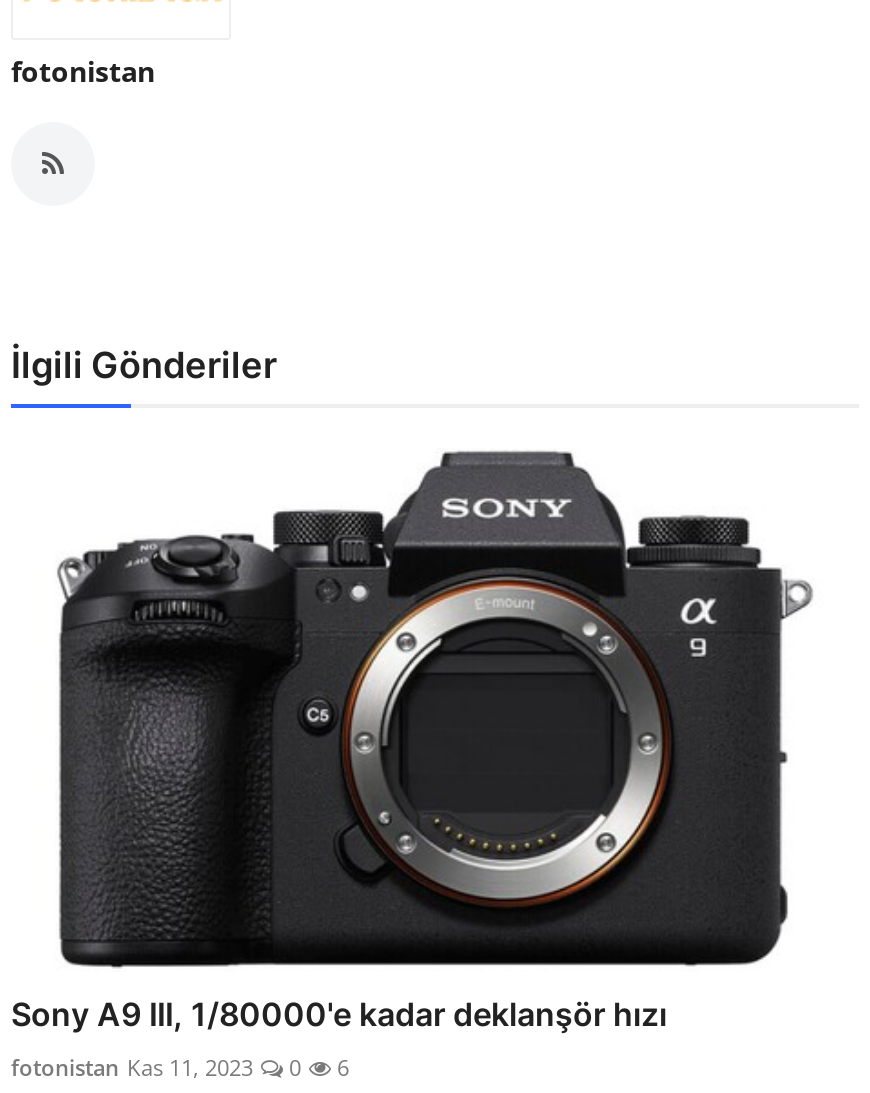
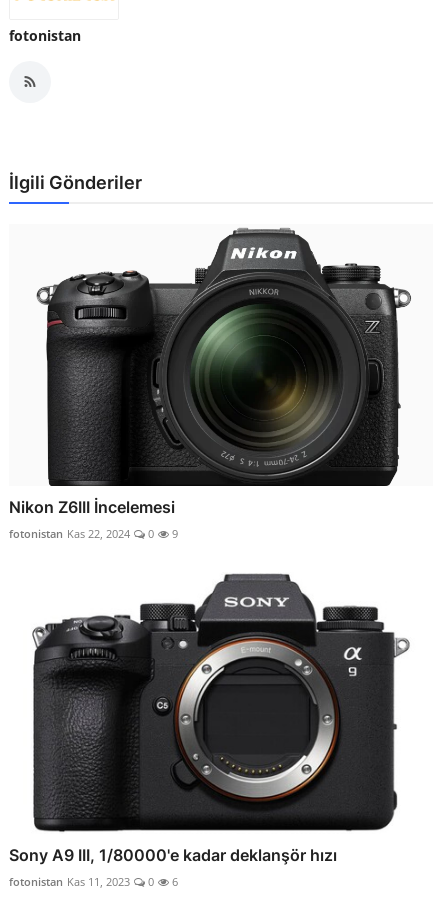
none -> [9,227,411,541] [image] | Nikon Z6III İncelemesi | fotonistan Kas 22, 2024 | 0 | 9

